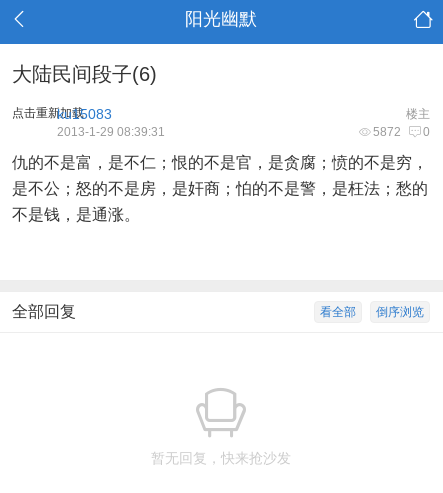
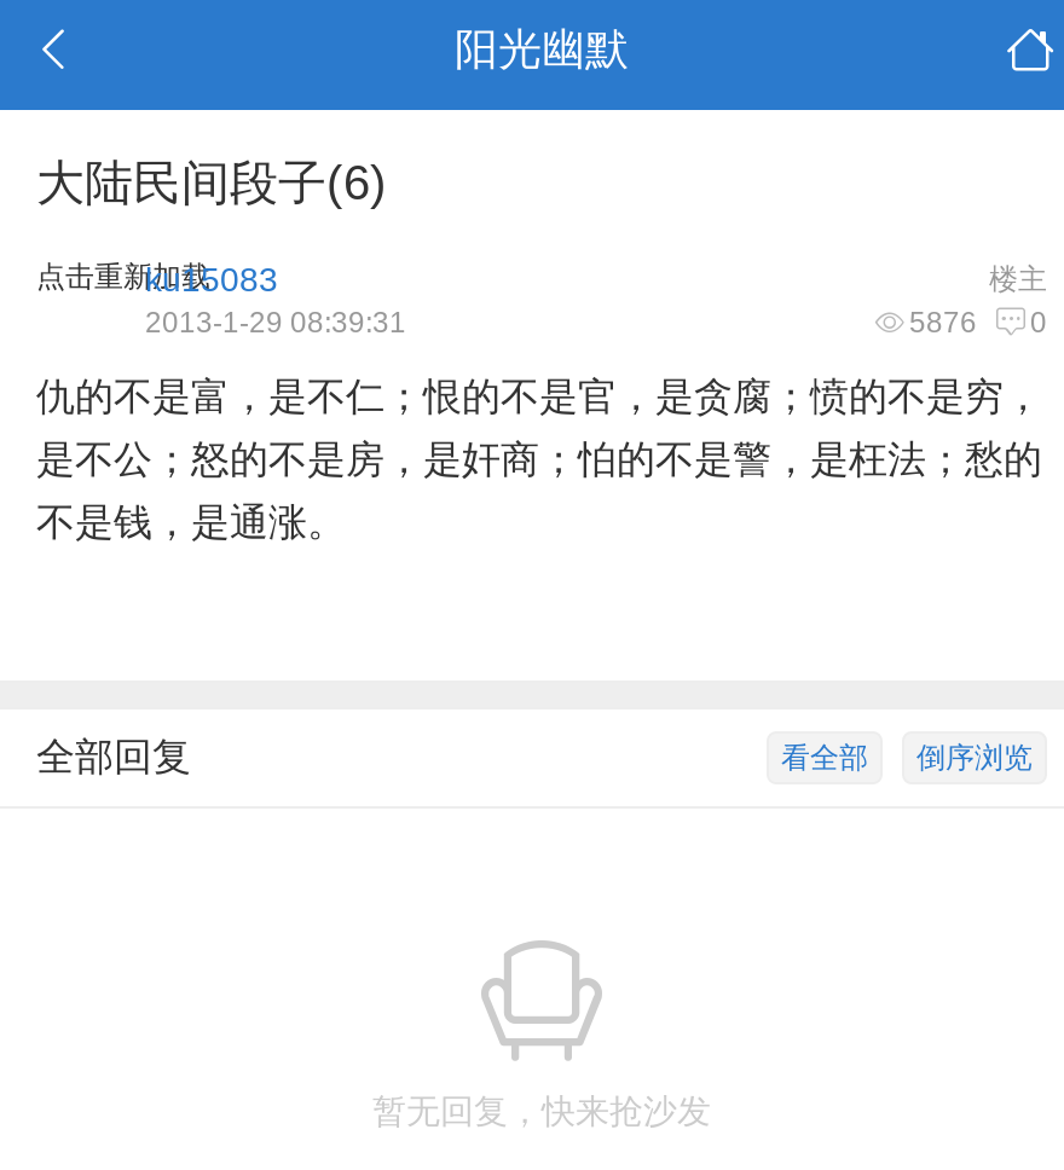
[373,125,430,139] 5872 0 -> [909,306,1047,340] 5876 0

